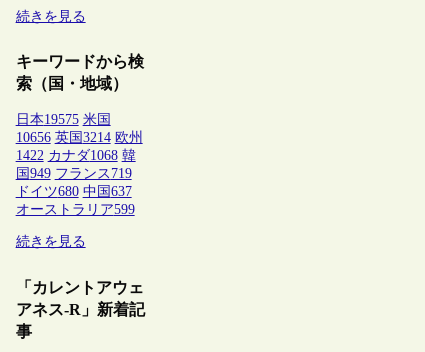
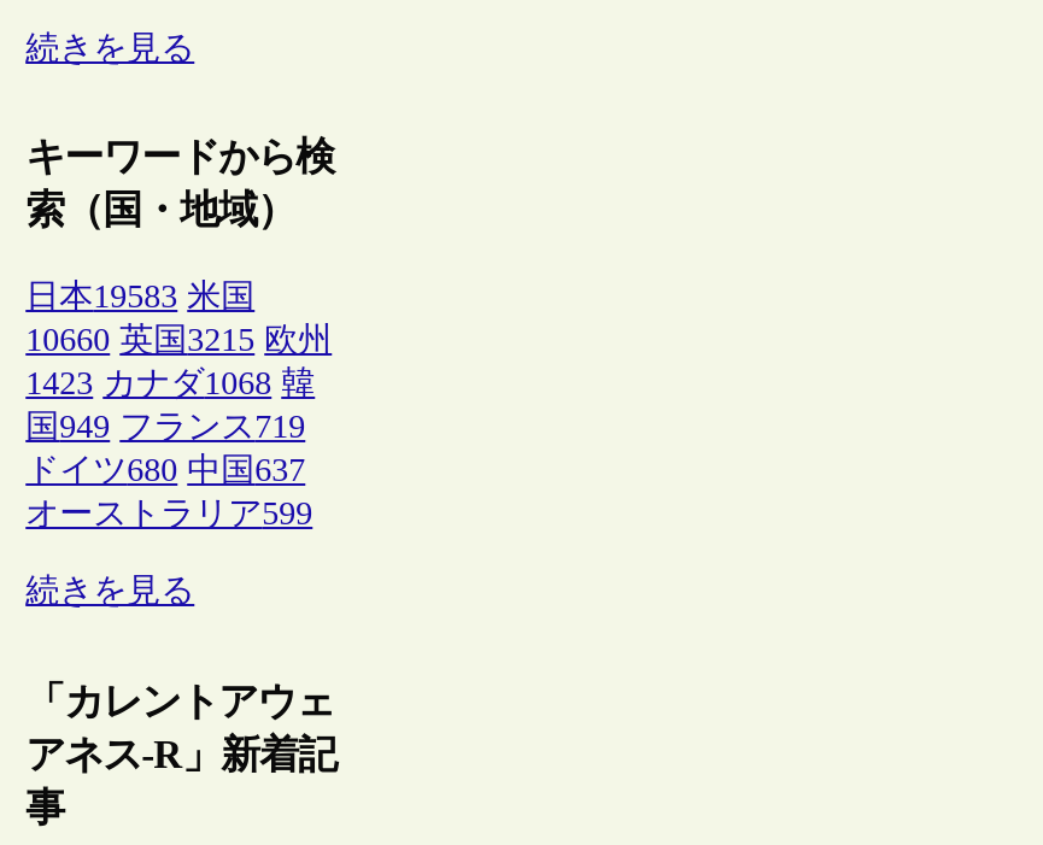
[16,112,111,127] 日本19575 米国 -> [26,279,255,315] 日本19583 米国
[16,130,143,145] 10656 英国3214 欧州 -> [26,323,332,359] 10660 英国3215 欧州
[16,148,136,163] 1422 カナダ1068 韓 -> [26,366,315,402] 1423 カナダ1068 韓

